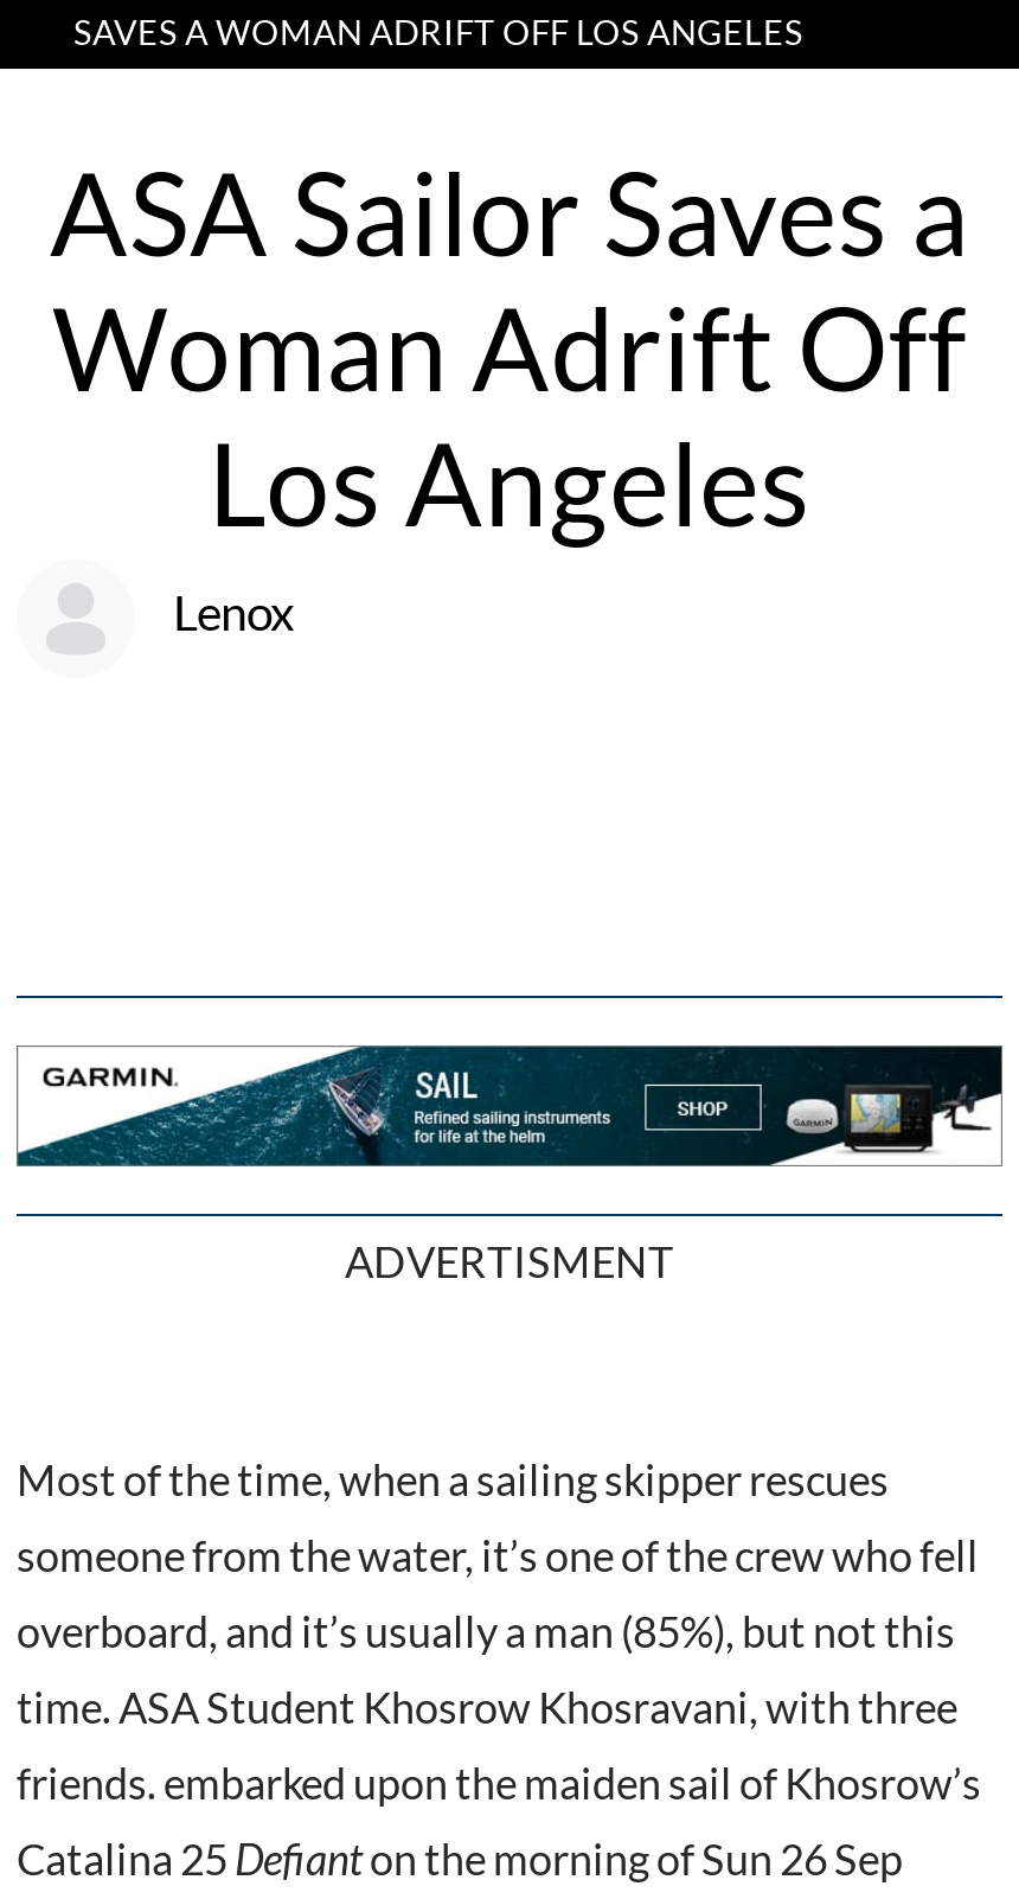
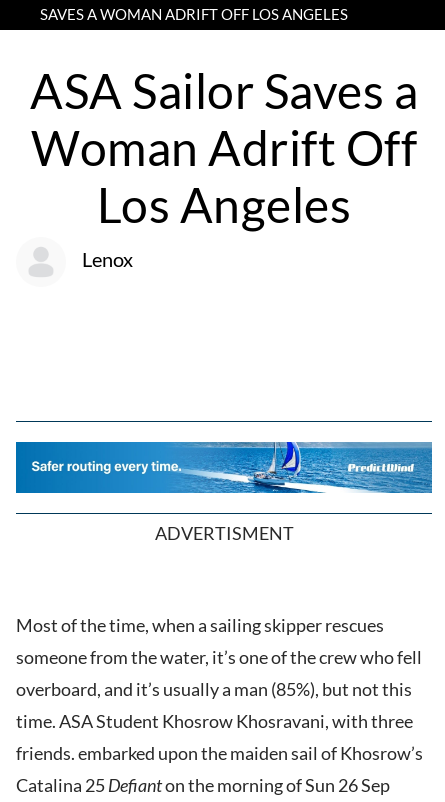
[14,1043,1005,1169] [image] -> [15,441,433,494] [image]

